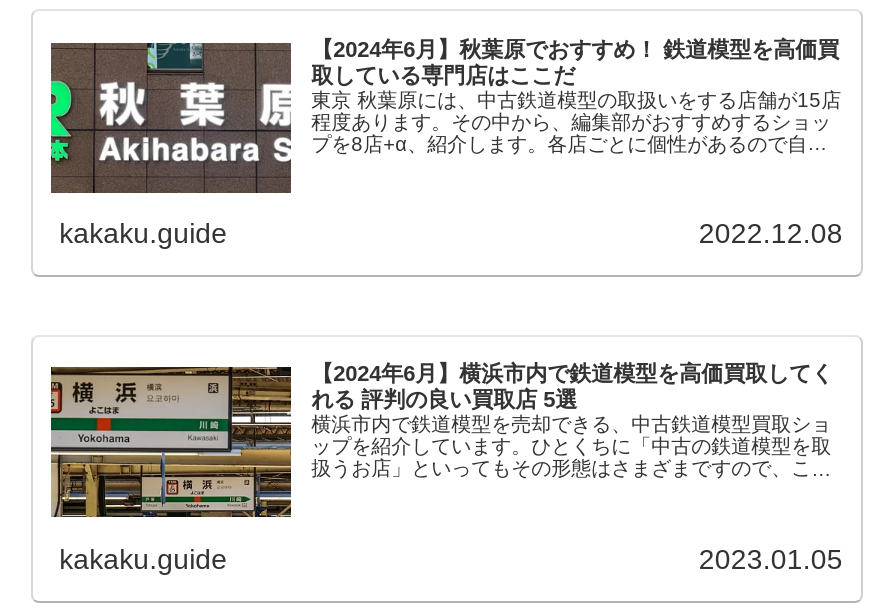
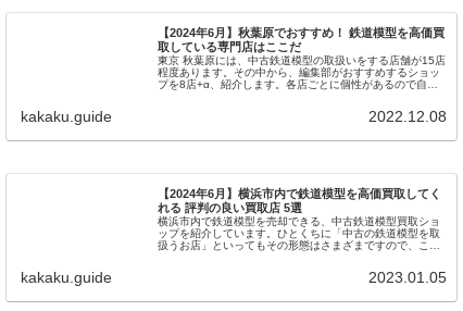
[49,40,293,196] [image] -> none
[49,364,293,520] [image] -> none

